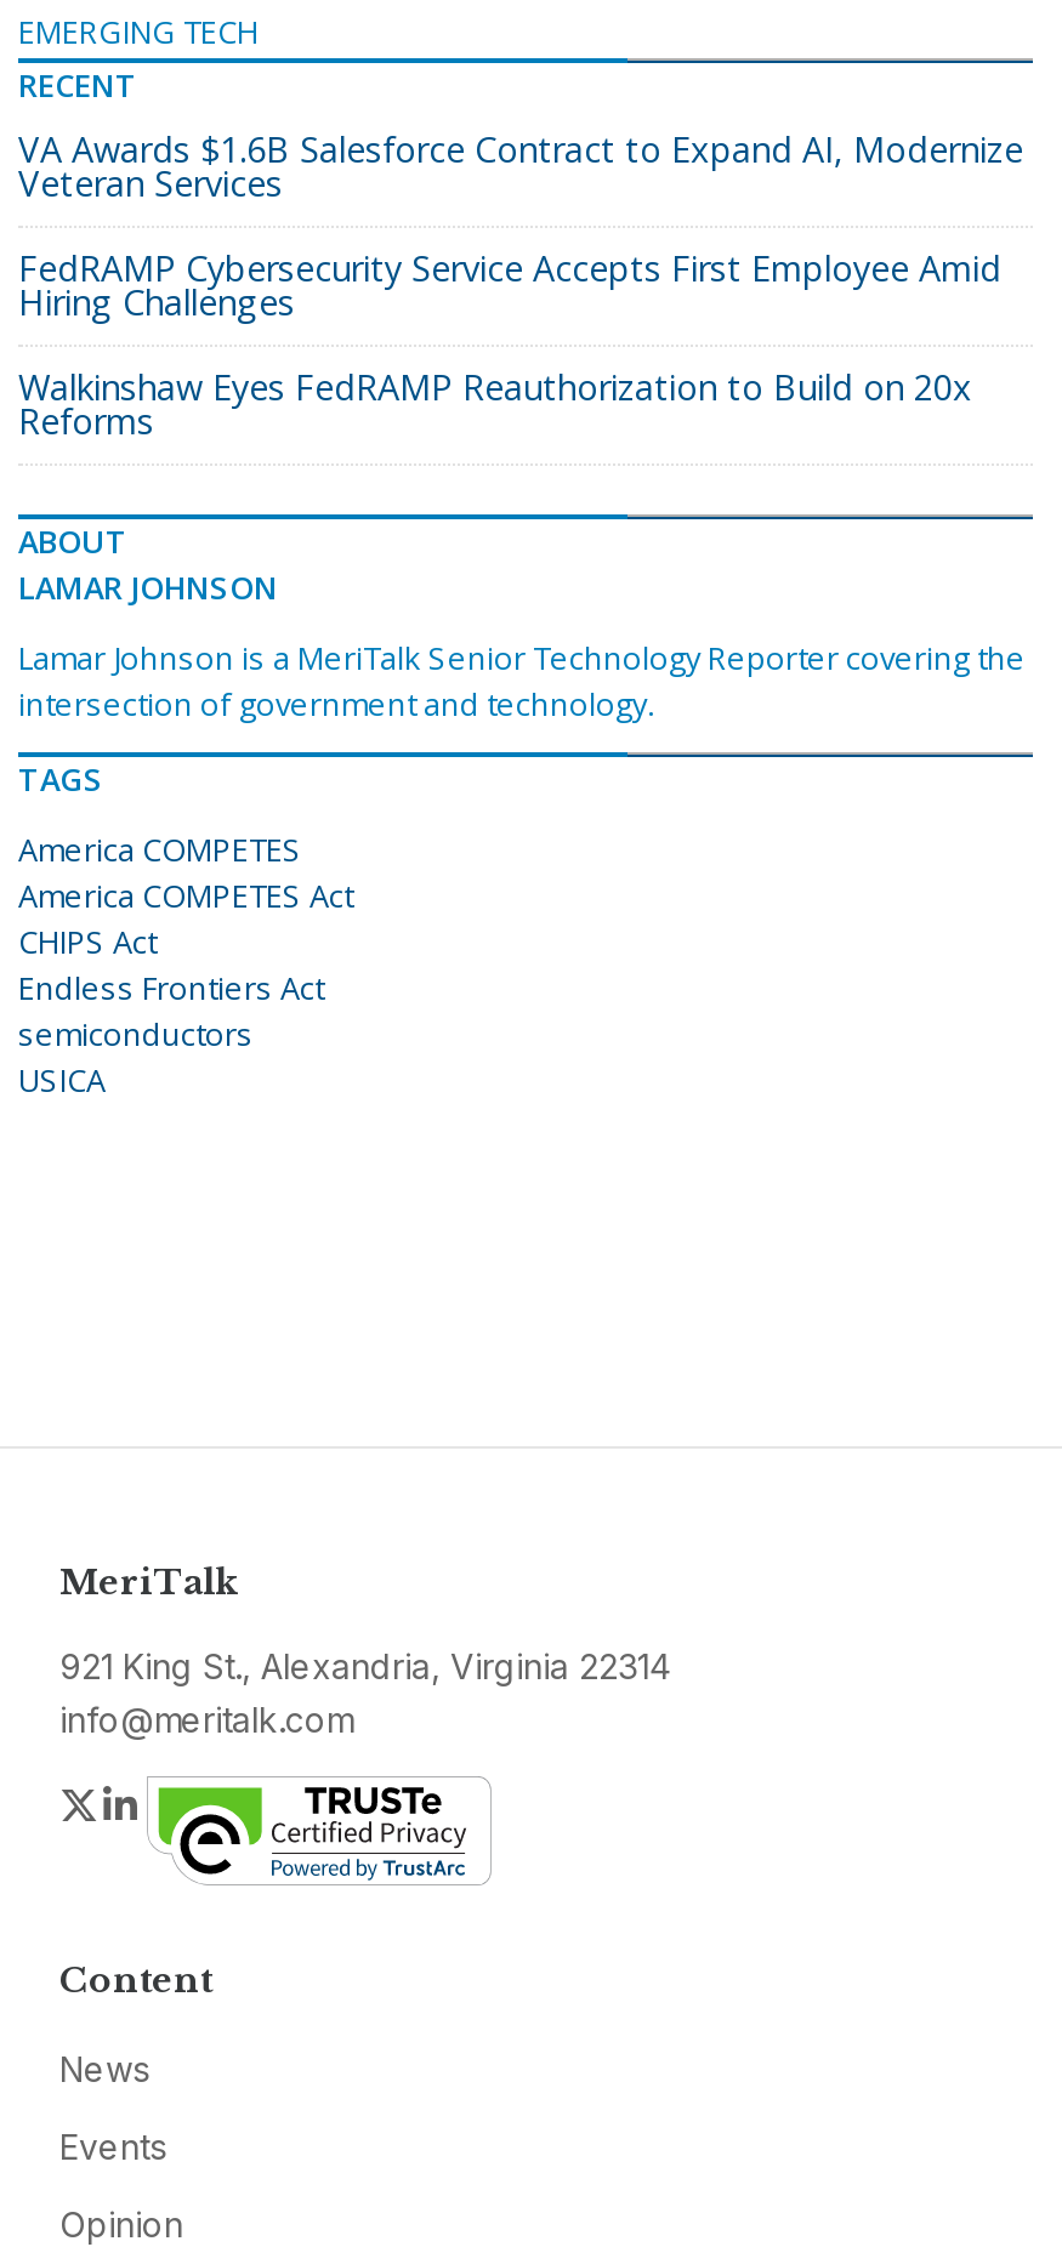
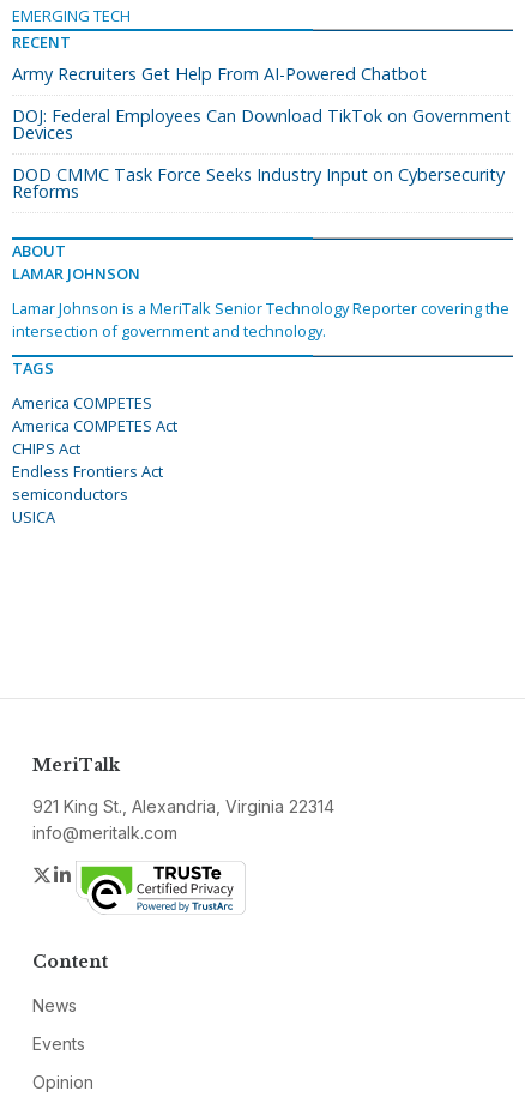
[18,126,1023,207] VA Awards $1.6B Salesforce Contract to Expand AI, Modernize | Veteran Services -> [12,62,427,85] Army Recruiters Get Help From AI-Powered Chatbot
[18,245,1001,325] FedRAMP Cybersecurity Service Accepts First Employee Amid | Hiring Challenges -> [12,104,511,144] DOJ: Federal Employees Can Download TikTok on Government | Devices
[18,364,972,410] Walkinshaw Eyes FedRAMP Reauthorization to Build on 20x -> [12,163,505,186] DOD CMMC Task Force Seeks Industry Input on Cybersecurity

